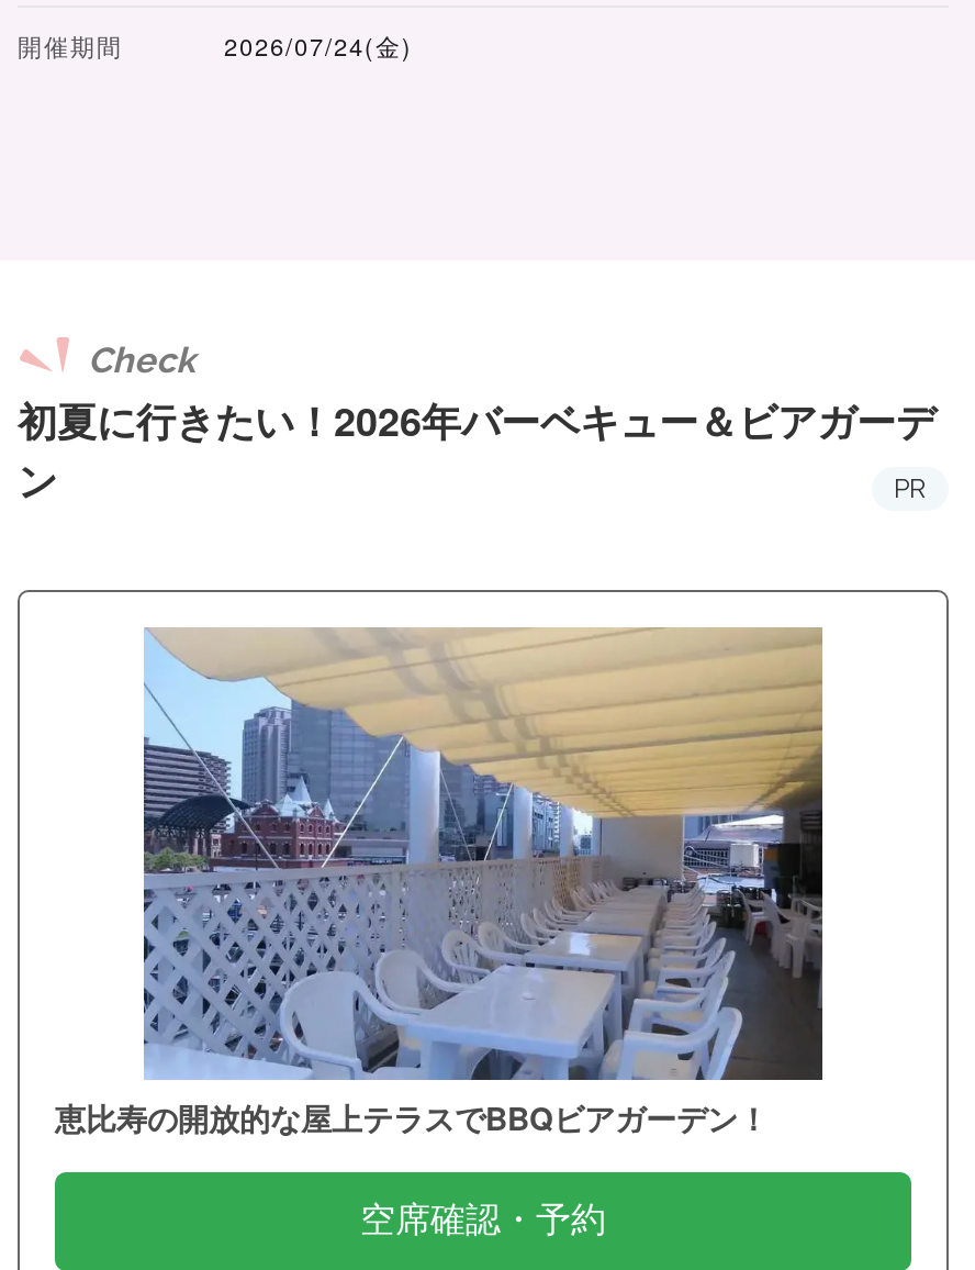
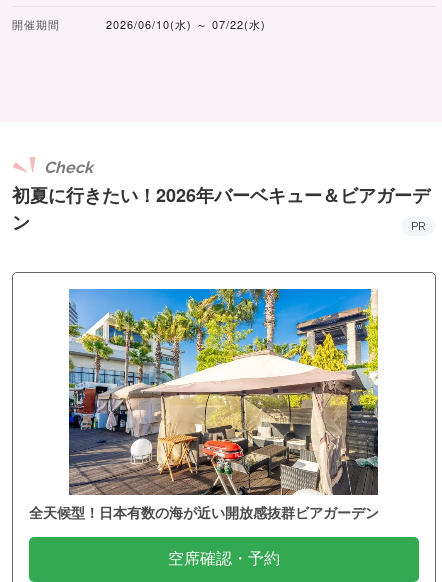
[224,27,413,62] 2026/07/24(金) -> [106,16,266,32] 2026/06/10(水) ～ 07/22(水)
[55,626,826,1139] [image] | 恵比寿の開放的な屋上テラスでBBQビアガーデン！ -> [29,288,379,522] [image] | 全天候型！日本有数の海が近い開放感抜群ビアガーデン

